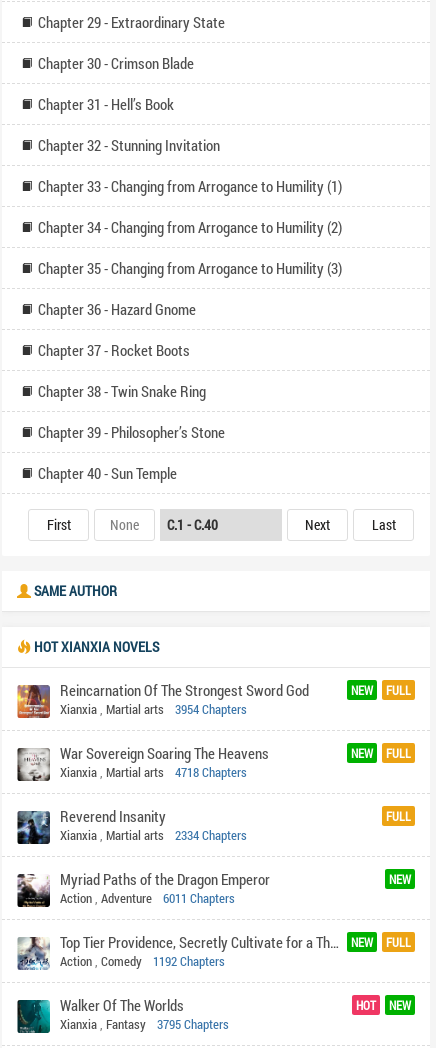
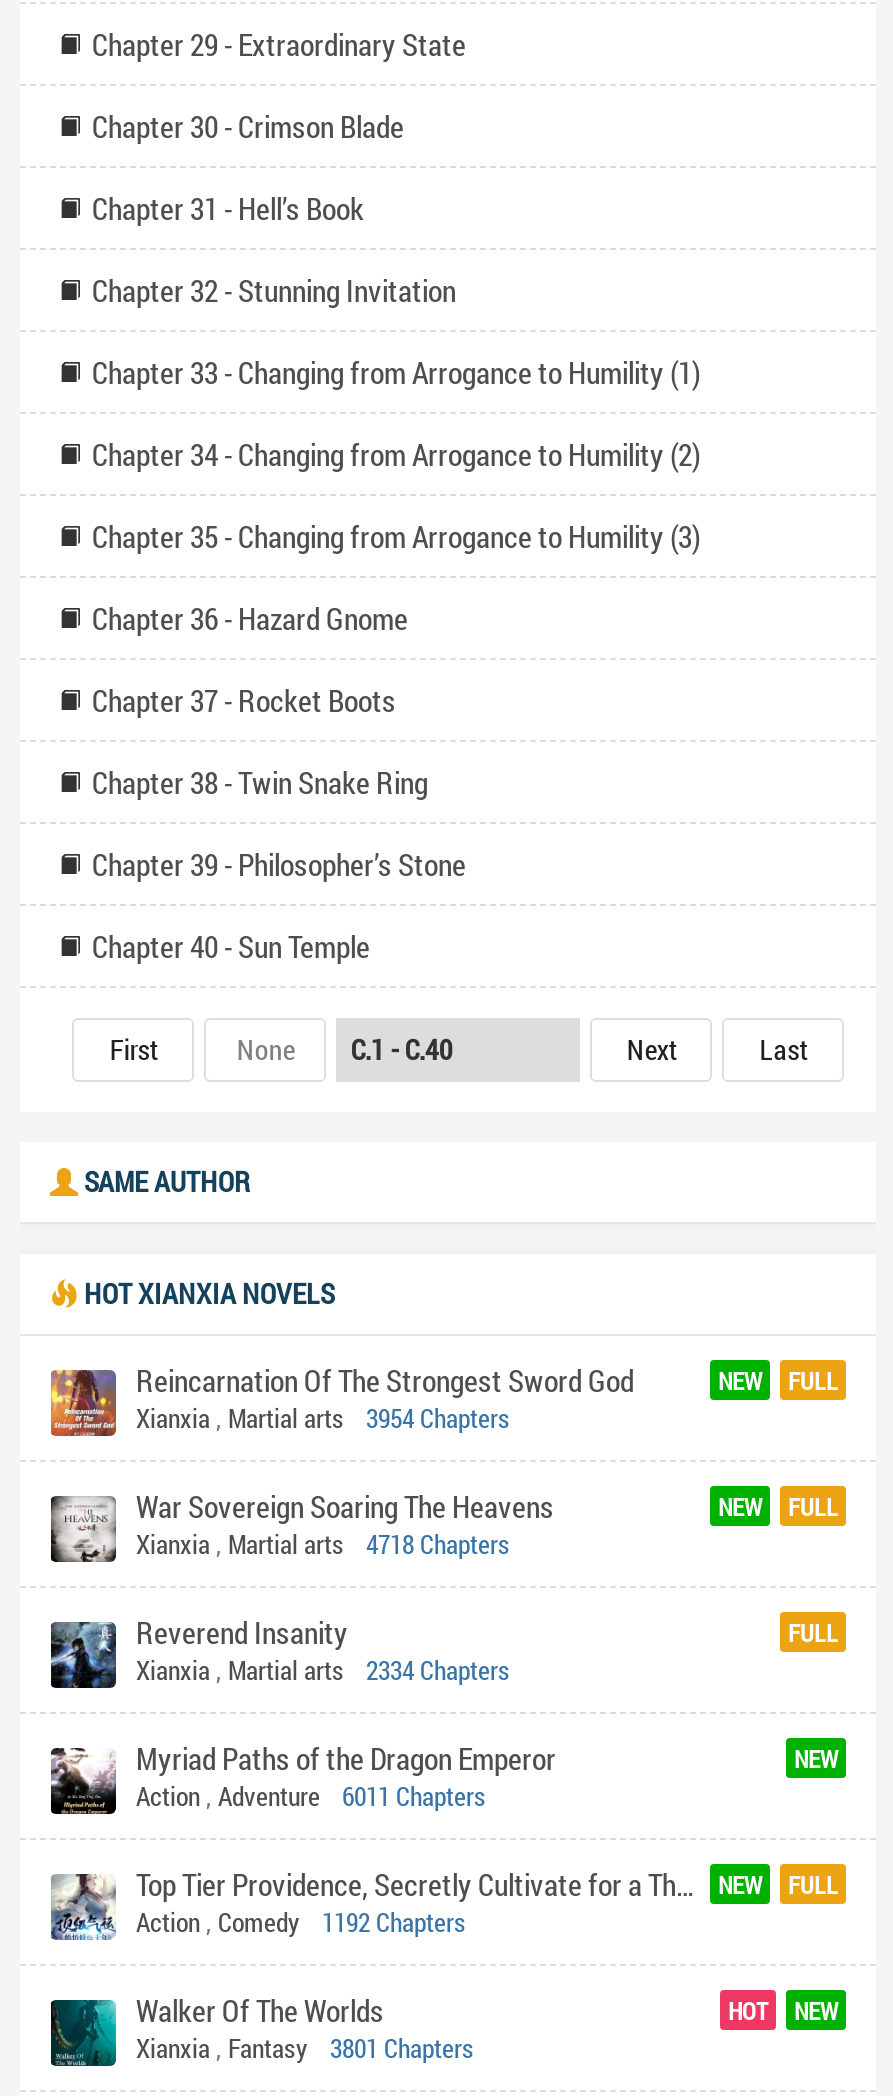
[60,1015,229,1033] Xianxia, Fantasy 3795 Chapters -> [136,2030,474,2066] Xianxia, Fantasy 3801 Chapters

